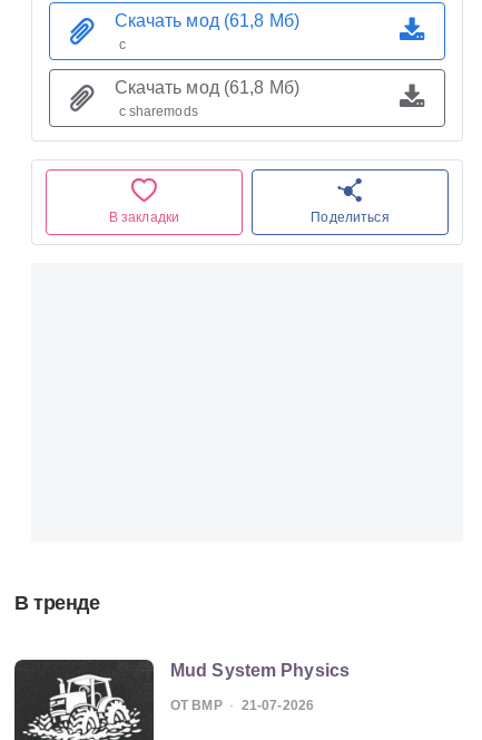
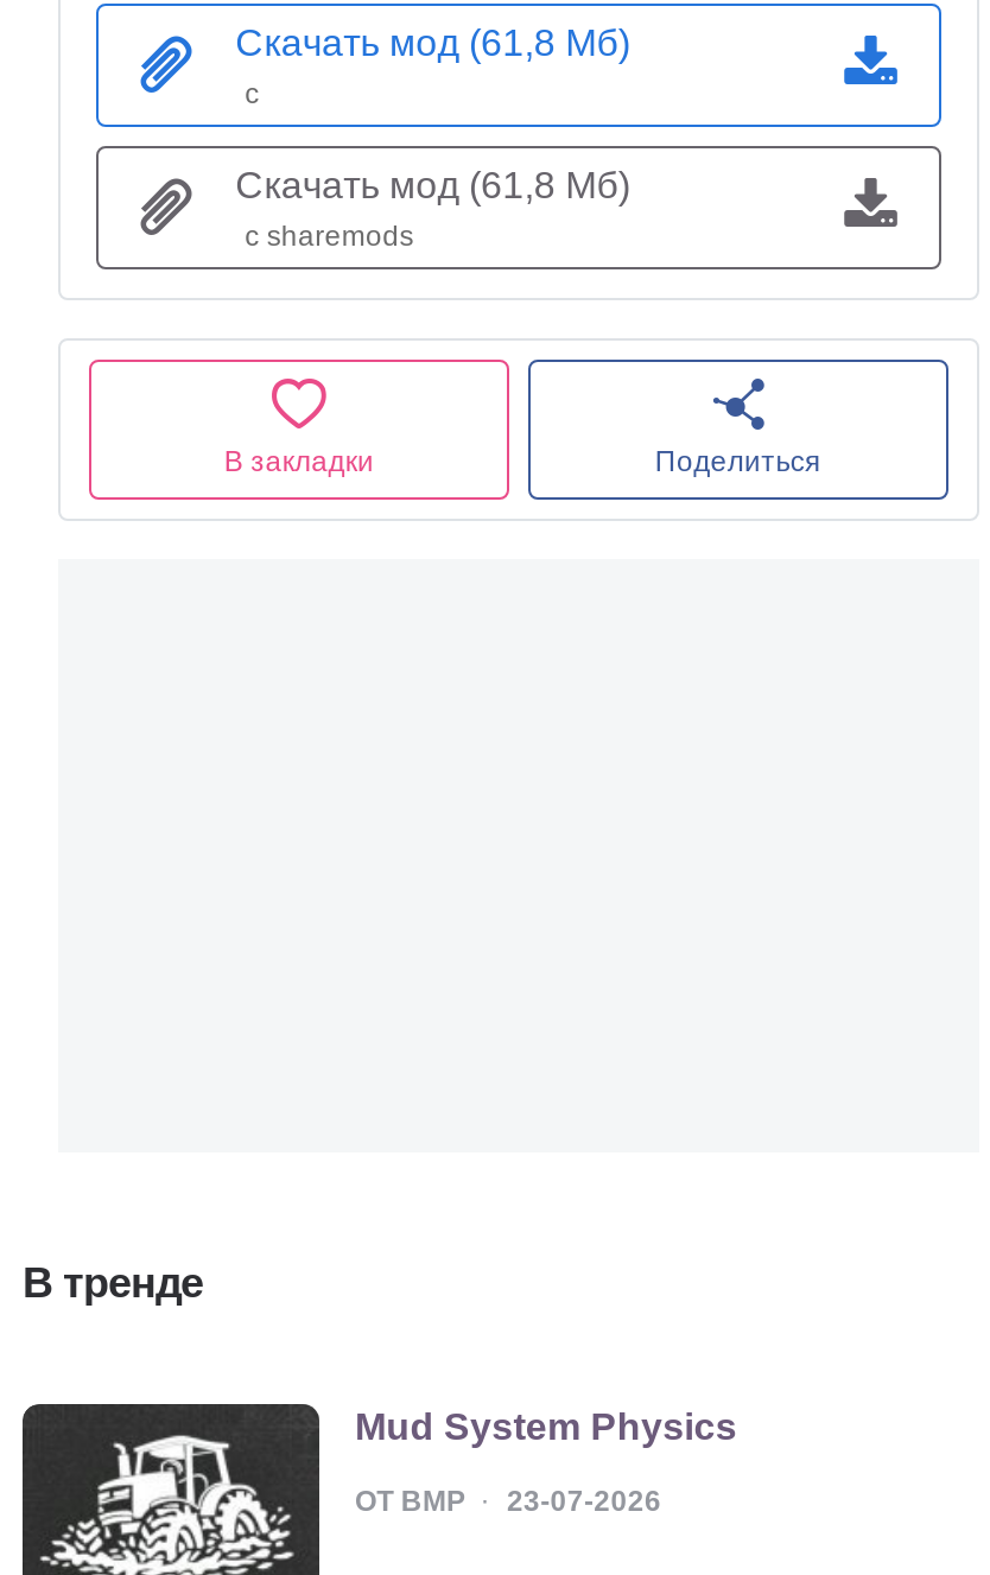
[241,697,314,713] 21-07-2026 -> [507,1484,661,1518] 23-07-2026

